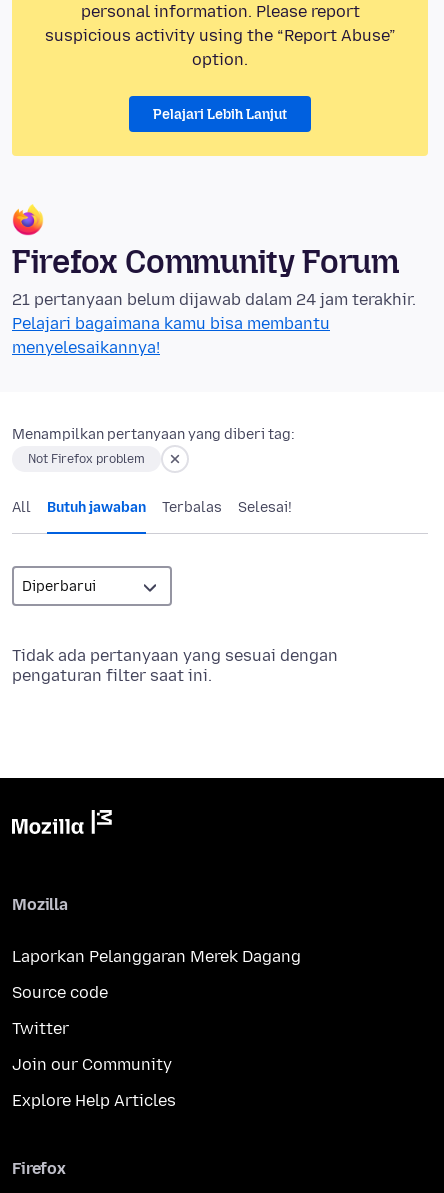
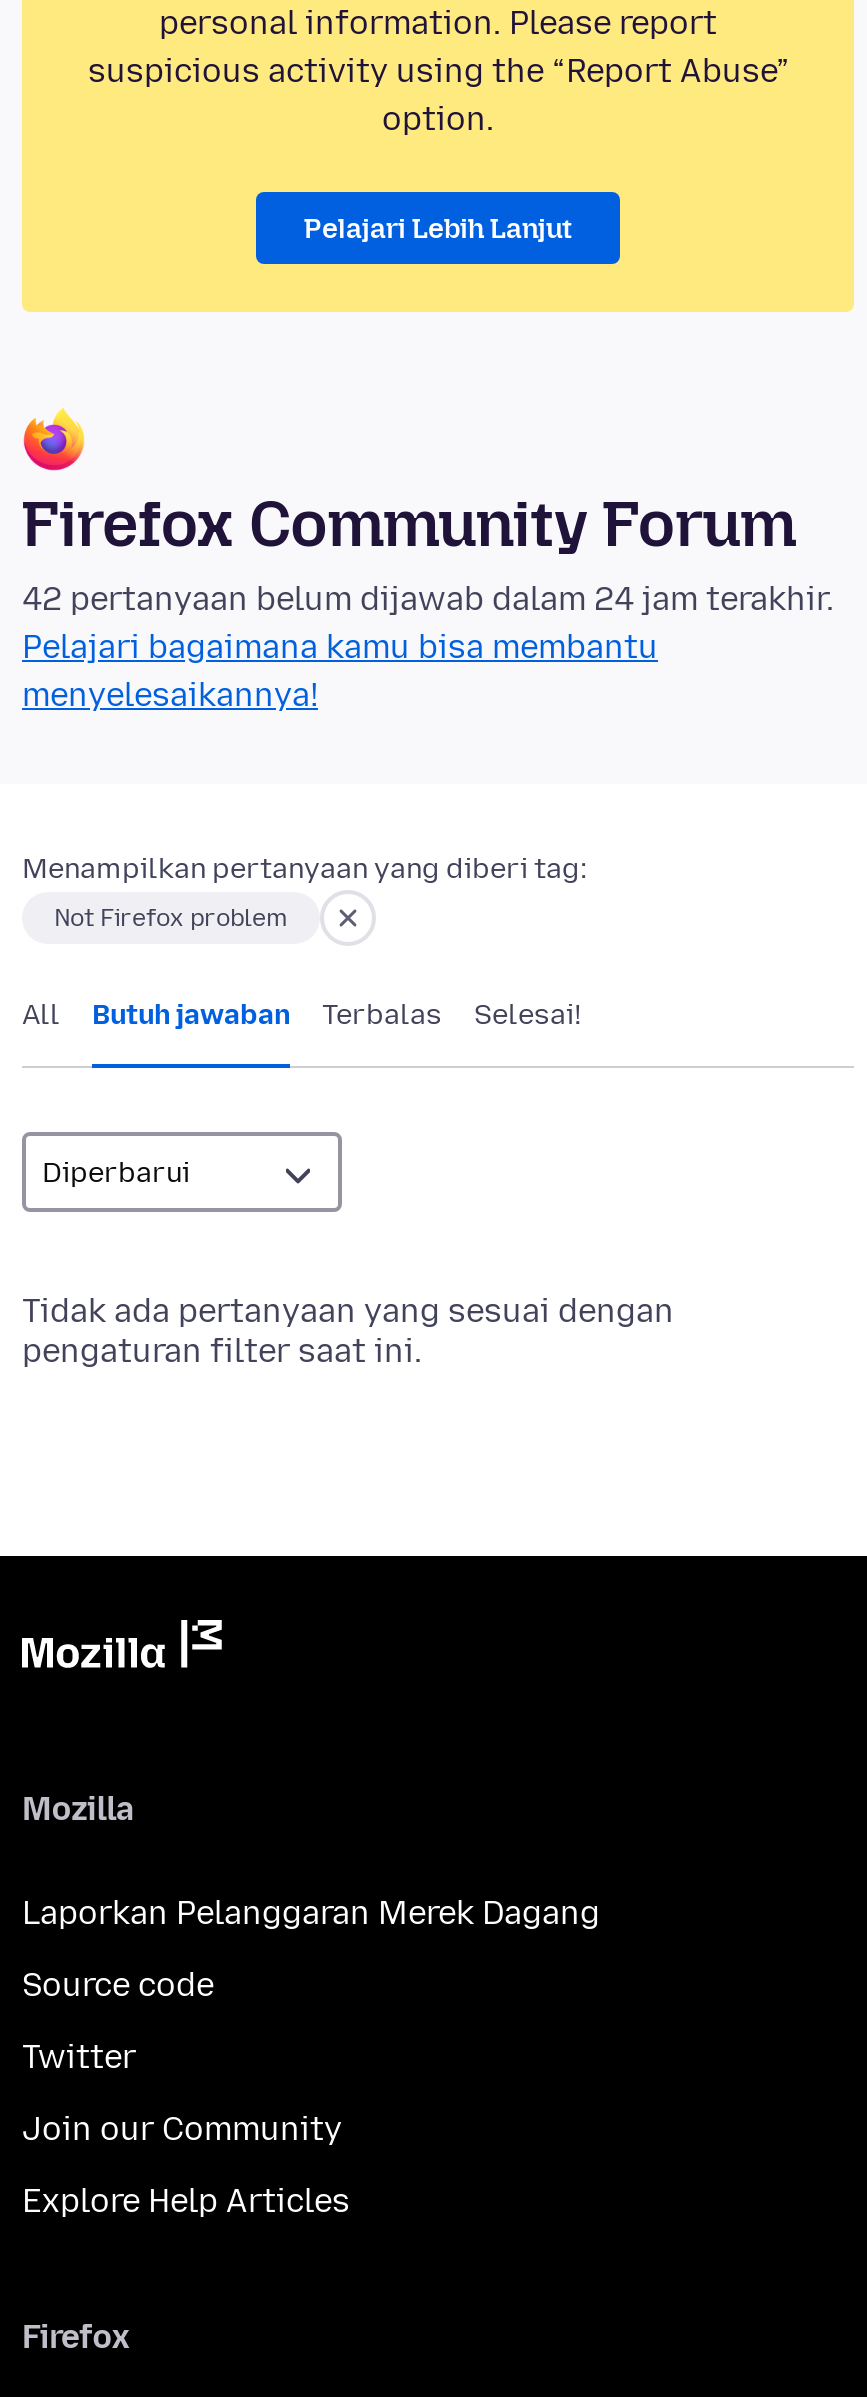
[12,290,416,309] 21 pertanyaan belum dijawab dalam 24 jam terakhir. -> [22,581,834,619] 42 pertanyaan belum dijawab dalam 24 jam terakhir.

